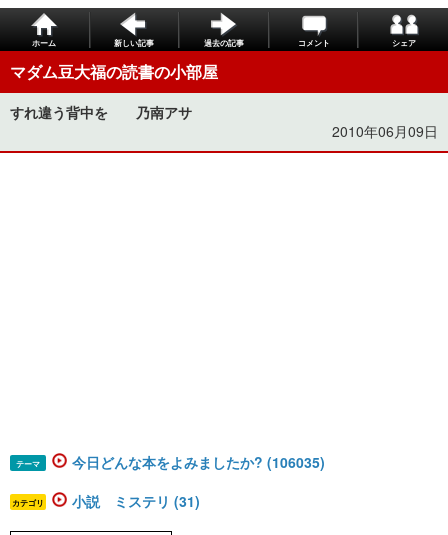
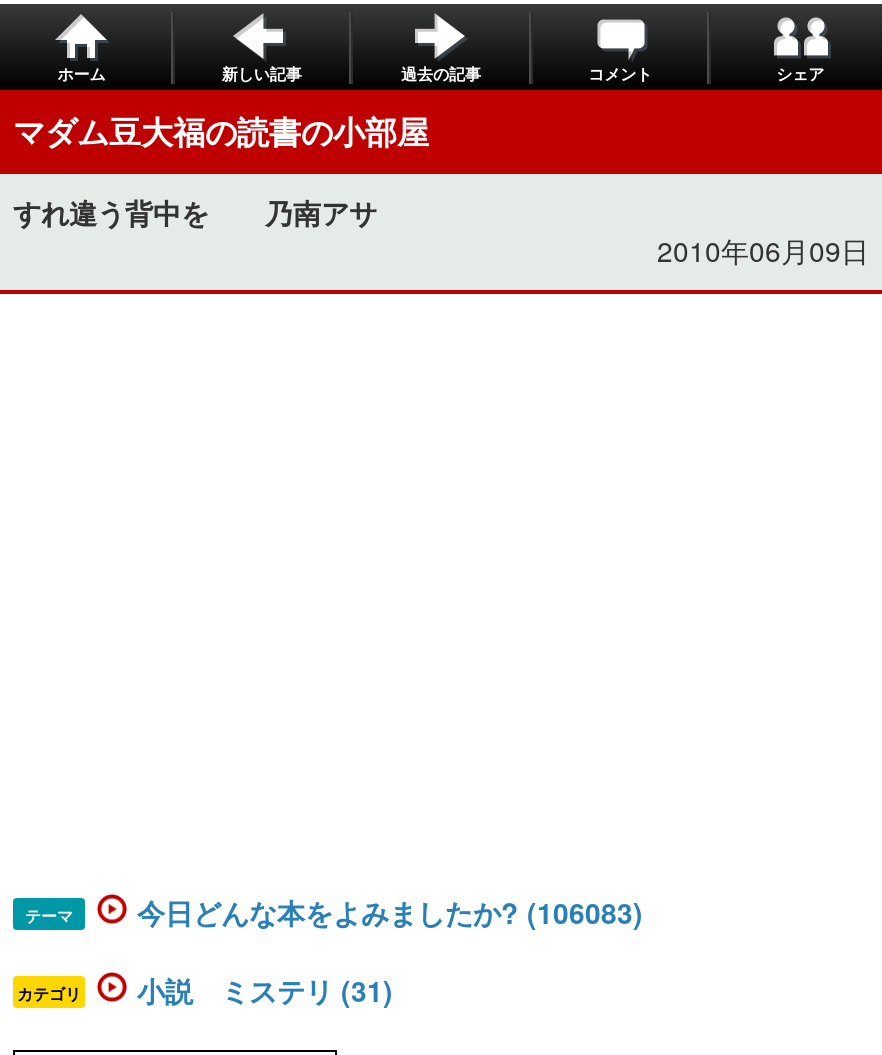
[72,452,325,472] 今日どんな本をよみましたか? (106035) -> [137,892,643,932] 今日どんな本をよみましたか? (106083)

